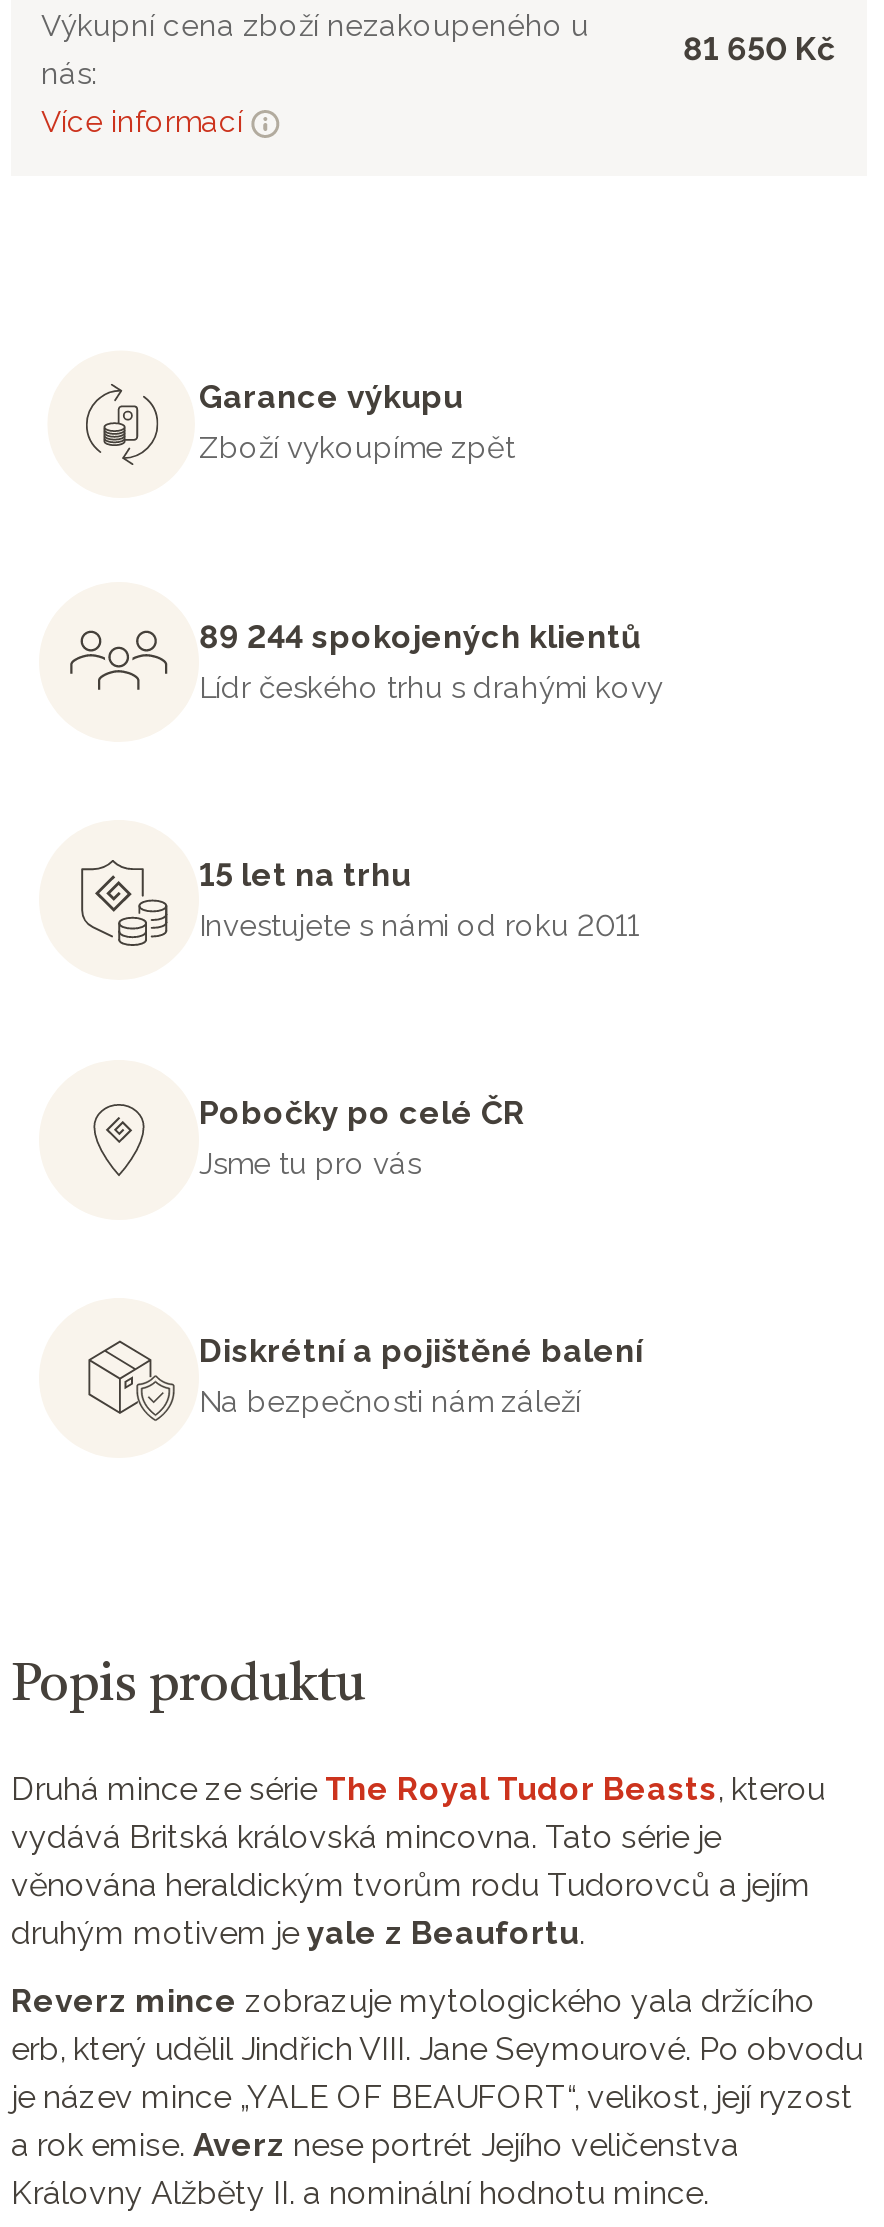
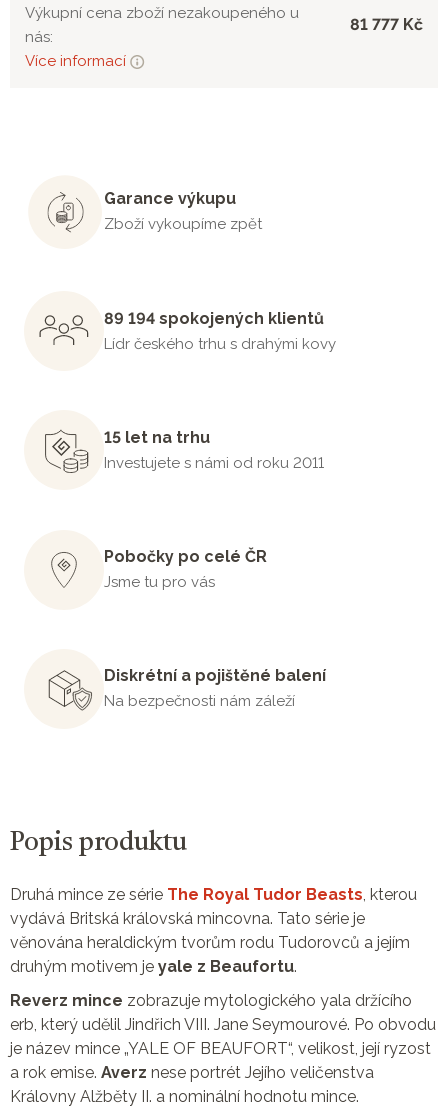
[683,30,835,68] 81 650 Kč -> [350,15,423,34] 81 777 Kč
[199,617,641,655] 89 244 spokojených klientů -> [104,309,324,328] 89 194 spokojených klientů

